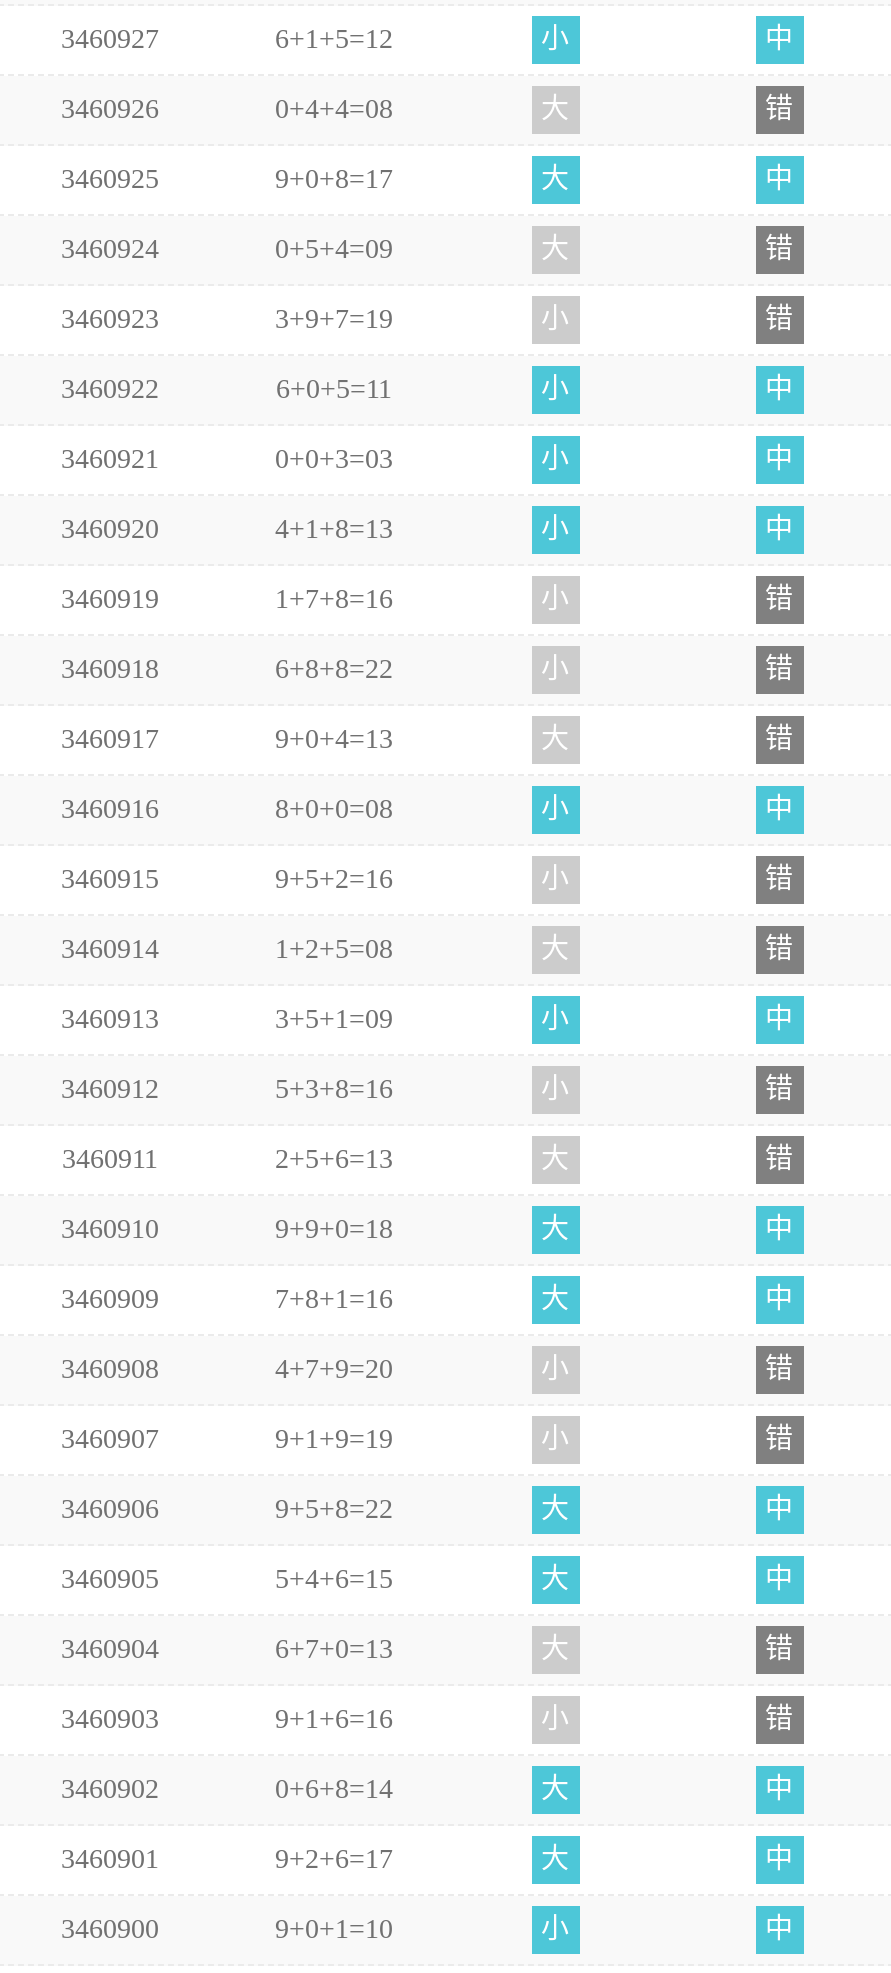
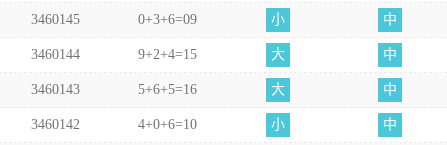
[61,24,159,54] 3460927 -> [30,12,79,27] 3460145
[275,24,393,54] 6+1+5=12 -> [137,12,196,27] 0+3+6=09
[61,94,793,194] 3460926 | 0+4+4=08 | 大 | 错 | 3460925 | 9+0+8=17 -> [30,47,196,62] 3460144 | 9+2+4=15
[61,234,793,1244] 3460924 | 0+5+4=09 | 大 | 错 | 3460923 | 3+9+7=19 | 小 | 错 | 3460922 | 6+0+5=11 | 小 | 中 | 3460921 | 0+0+3=03 | 小 | 中 | 3460920 | 4+1+8=13 | 小 | 中 | 3460919 | 1+7+8=16 | 小 | 错 | 3460918 | 6+8+8=22 | 小 | 错 | 3460917 | 9+0+4=13 | 大 | 错 | 3460916 | 8+0+0=08 | 小 | 中 | 3460915 | 9+5+2=16 | 小 | 错 | 3460914 | 1+2+5=08 | 大 | 错 | 3460913 | 3+5+1=09 | 小 | 中 | 3460912 | 5+3+8=16 | 小 | 错 | 3460911 | 2+5+6=13 | 大 | 错 | 3460910 | 9+9+0=18 -> [30,82,196,97] 3460143 | 5+6+5=16
[61,1284,793,1944] 3460909 | 7+8+1=16 | 大 | 中 | 3460908 | 4+7+9=20 | 小 | 错 | 3460907 | 9+1+9=19 | 小 | 错 | 3460906 | 9+5+8=22 | 大 | 中 | 3460905 | 5+4+6=15 | 大 | 中 | 3460904 | 6+7+0=13 | 大 | 错 | 3460903 | 9+1+6=16 | 小 | 错 | 3460902 | 0+6+8=14 | 大 | 中 | 3460901 | 9+2+6=17 | 大 | 中 | 3460900 | 9+0+1=10 -> [30,117,196,132] 3460142 | 4+0+6=10

